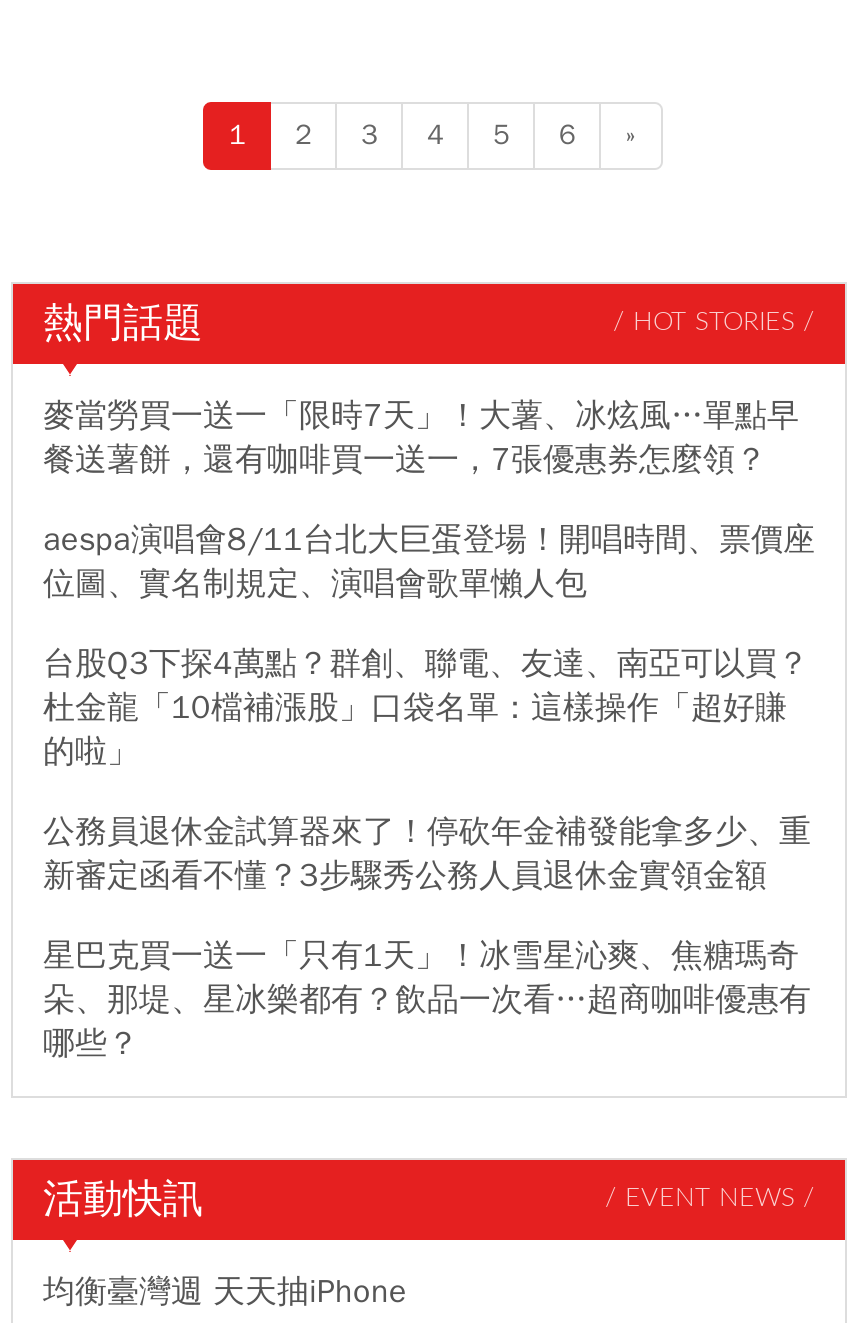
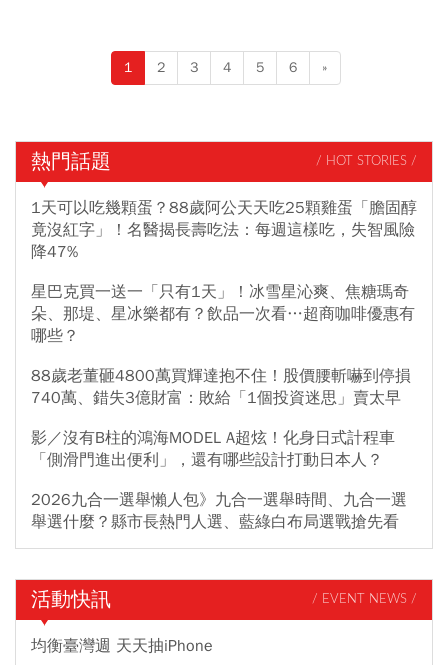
[43,395,815,895] 麥當勞買一送一「限時7天」！大薯、冰炫風…單點早 | 餐送薯餅，還有咖啡買一送一，7張優惠券怎麼領？ | aespa演唱會8/11台北大巨蛋登場！開唱時間、票價座 | 位圖、實名制規定、演唱會歌單懶人包 | 台股Q3下探4萬點？群創、聯電、友達、南亞可以買？ | 杜金龍「10檔補漲股」口袋名單：這樣操作「超好賺 | 的啦」 | 公務員退休金試算器來了！停砍年金補發能拿多少、重 | 新審定函看不懂？3步驟秀公務人員退休金實領金額 -> [31,198,417,262] 1天可以吃幾顆蛋？88歲阿公天天吃25顆雞蛋「膽固醇 | 竟沒紅字」！名醫揭長壽吃法：每週這樣吃，失智風險 | 降47%
moved [43,935,811,1063] -> [31,282,415,346]: 星巴克買一送一「只有1天」！冰雪星沁爽、焦糖瑪奇 | 朵、那堤、星冰樂都有？飲品一次看…超商咖啡優惠有 | 哪些？
none -> [31,366,411,532] 88歲老董砸4800萬買輝達抱不住！股價腰斬嚇到停損 | 740萬、錯失3億財富：敗給「1個投資迷思」賣太早 | 影／沒有B柱的鴻海MODEL A超炫！化身日式計程車 | 「側滑門進出便利」，還有哪些設計打動日本人？ | 2026九合一選舉懶人包》九合一選舉時間、九合一選 | 舉選什麼？縣市長熱門人選、藍綠白布局選戰搶先看

